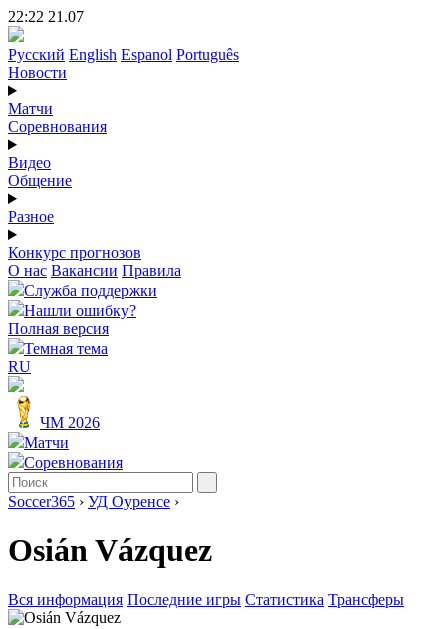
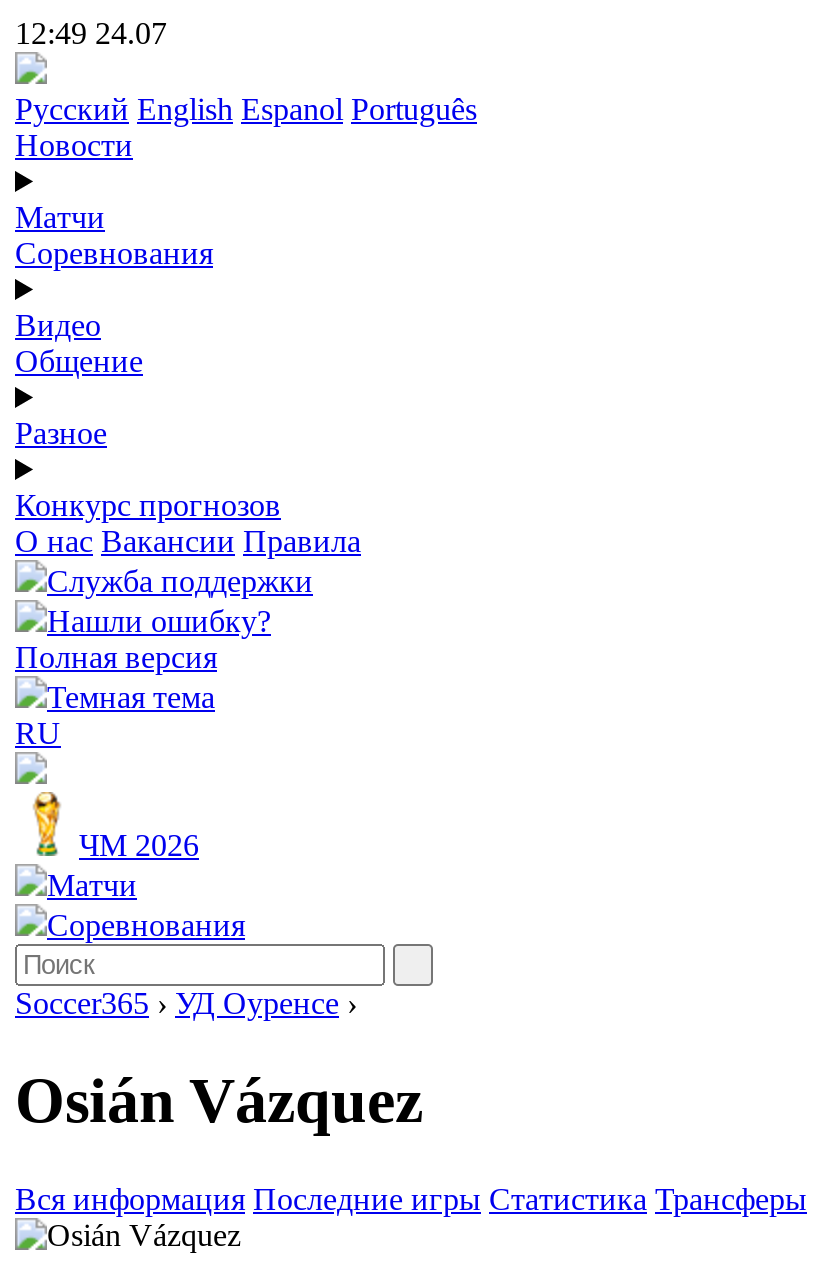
[8,8,84,25] 22:22 21.07 -> [15,16,167,50] 12:49 24.07

